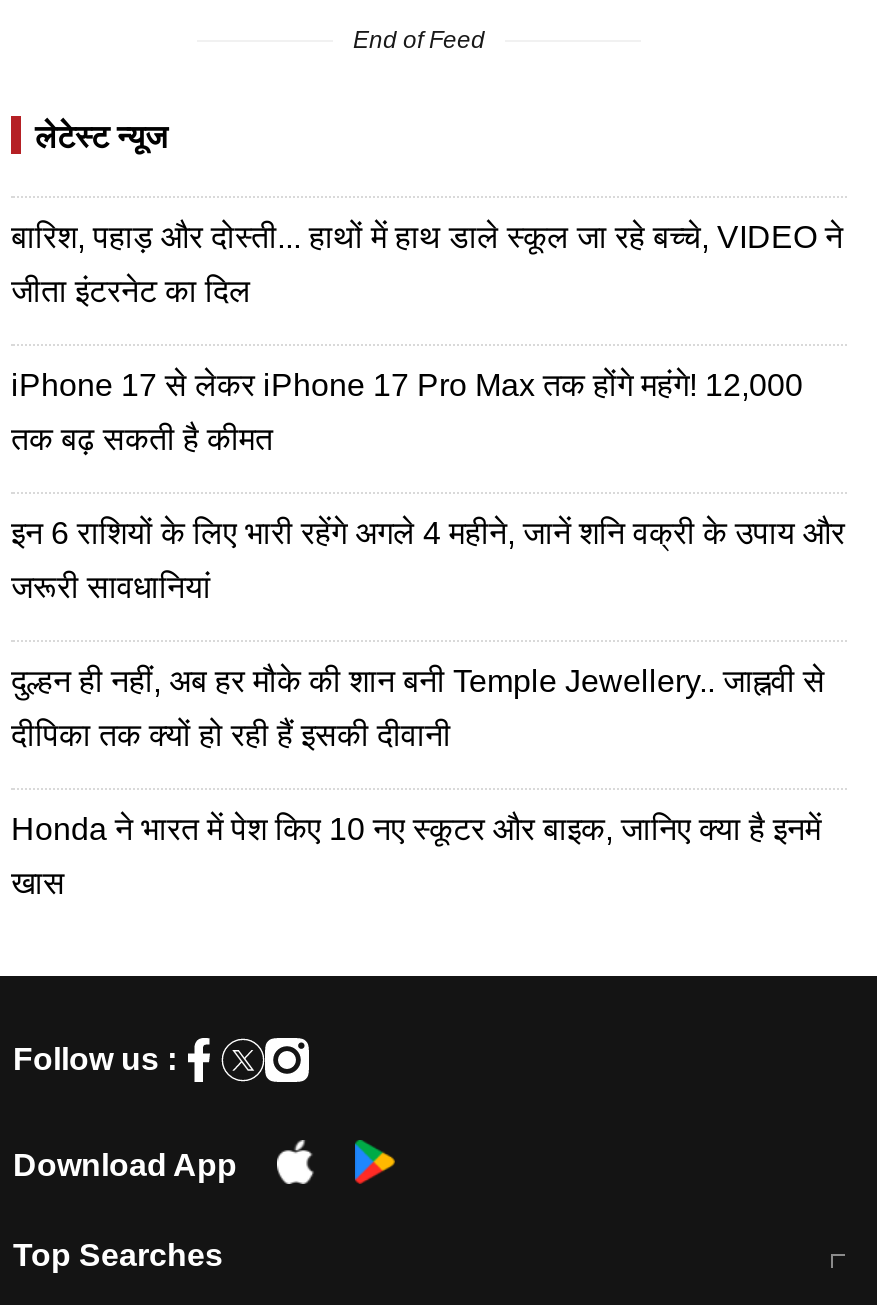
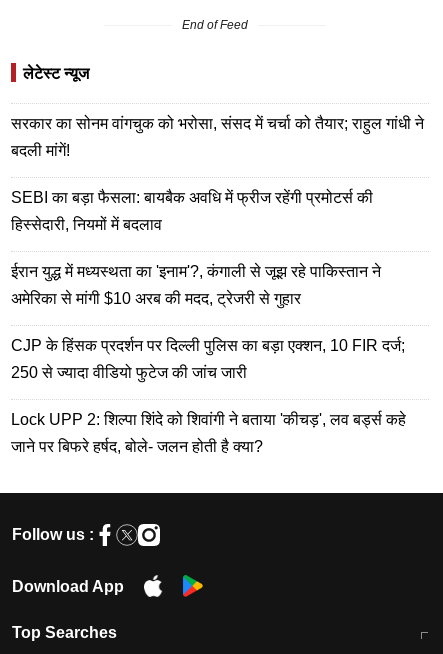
[11,220,843,254] बारिश, पहाड़ और दोस्ती... हाथों में हाथ डाले स्कूल जा रहे बच्चे, VIDEO ने -> [11,115,424,132] सरकार का सोनम वांगचुक को भरोसा, संसद में चर्चा को तैयार; राहुल गांधी ने
[11,274,251,308] जीता इंटरनेट का दिल -> [11,142,70,159] बदली मांगें!
[11,368,803,402] iPhone 17 से लेकर iPhone 17 Pro Max तक होंगे महंगे! 12,000 -> [11,189,373,206] SEBI का बड़ा फैसला: बायबैक अवधि में फ्रीज रहेंगी प्रमोटर्स की
[11,422,273,456] तक बढ़ सकती है कीमत -> [11,216,162,233] हिस्सेदारी, नियमों में बदलाव
[11,516,845,550] इन 6 राशियों के लिए भारी रहेंगे अगले 4 महीने, जानें शनि वक्री के उपाय और -> [11,263,381,280] ईरान युद्ध में मध्यस्थता का 'इनाम'?, कंगाली से जूझ रहे पाकिस्तान ने
[11,570,211,604] जरूरी सावधानियां -> [11,290,301,307] अमेरिका से मांगी $10 अरब की मदद, ट्रेजरी से गुहार
[11,664,825,698] दुल्हन ही नहीं, अब हर मौके की शान बनी Temple Jewellery.. जाह्नवी से -> [11,337,405,354] CJP के हिंसक प्रदर्शन पर दिल्ली पुलिस का बड़ा एक्शन, 10 FIR दर्ज;
[11,718,451,752] दीपिका तक क्यों हो रही हैं इसकी दीवानी -> [11,364,247,381] 250 से ज्यादा वीडियो फुटेज की जांच जारी
[11,812,821,846] Honda ने भारत में पेश किए 10 नए स्कूटर और बाइक, जानिए क्या है इनमें -> [11,411,406,428] Lock UPP 2: शिल्पा शिंदे को शिवांगी ने बताया 'कीचड़', लव बर्ड्स कहे
[11,866,65,900] खास -> [11,438,263,455] जाने पर बिफरे हर्षद, बोले- जलन होती है क्या?

